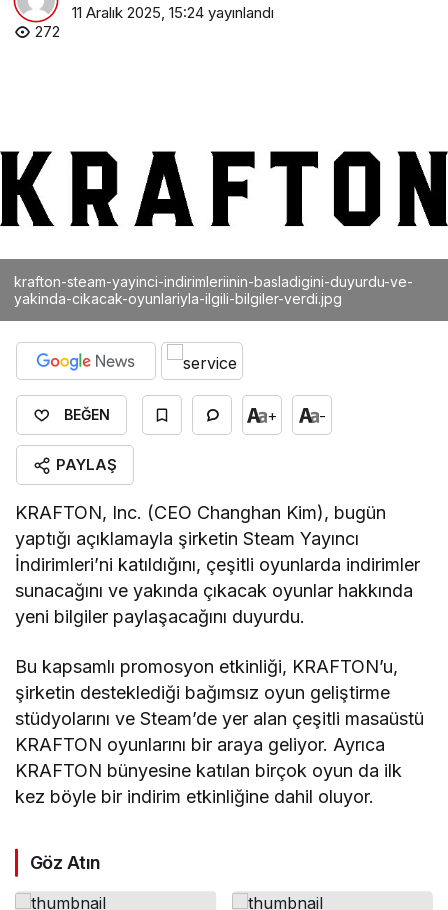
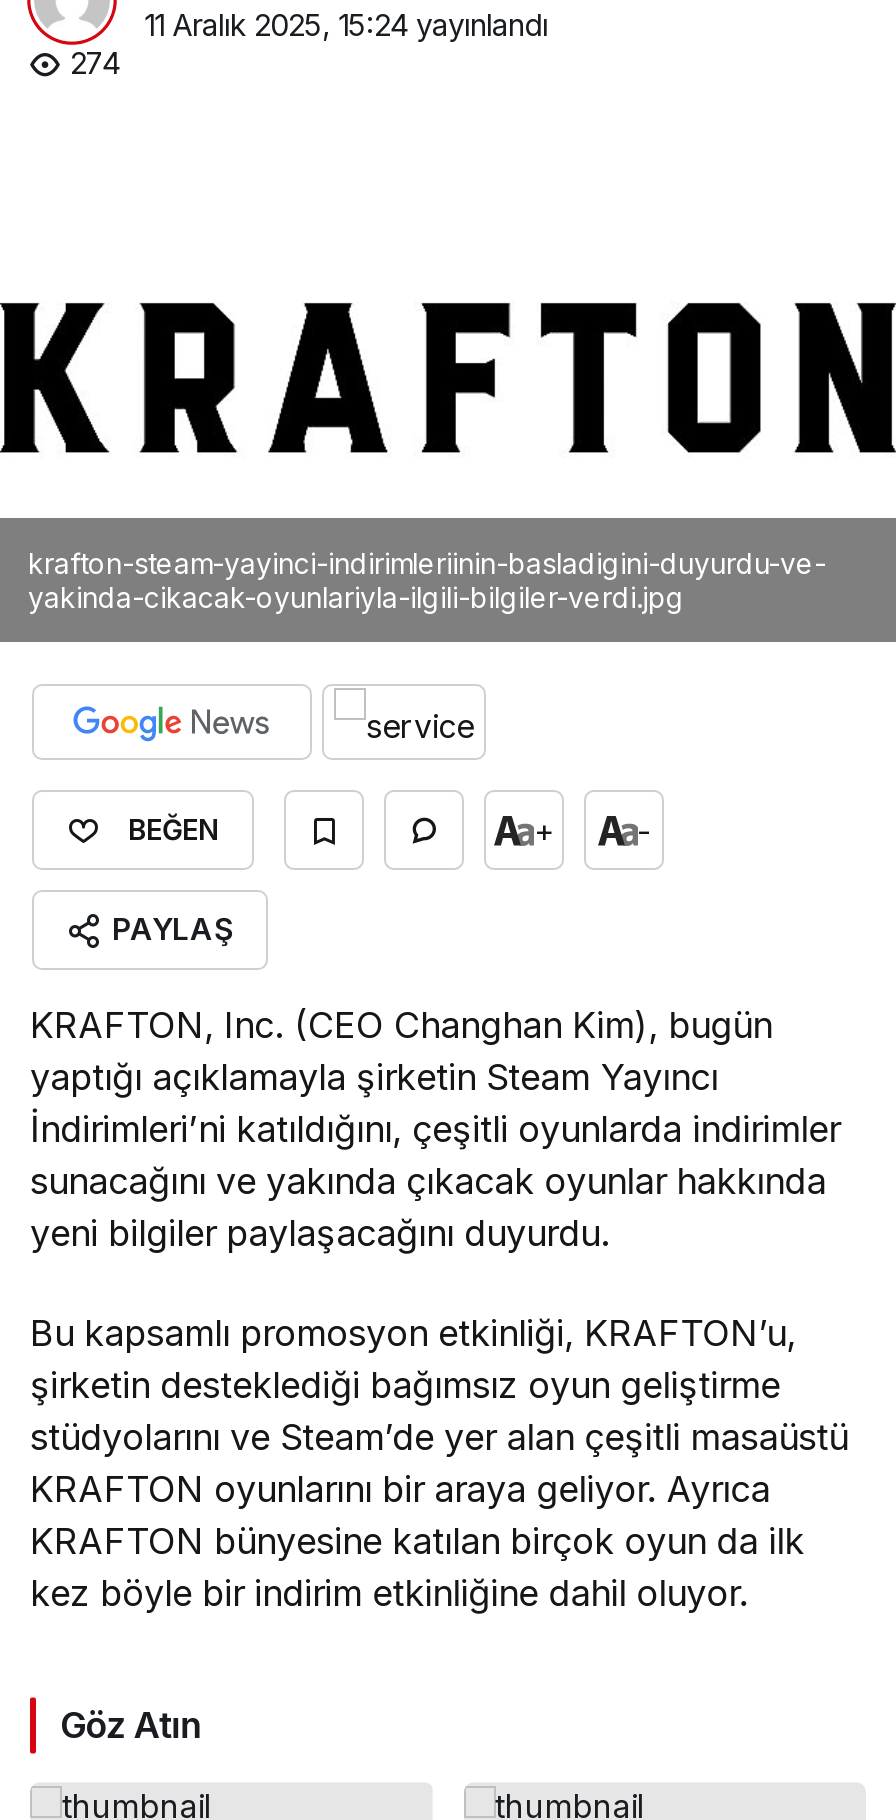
[35,21,60,40] 272 -> [70,43,120,81] 274

